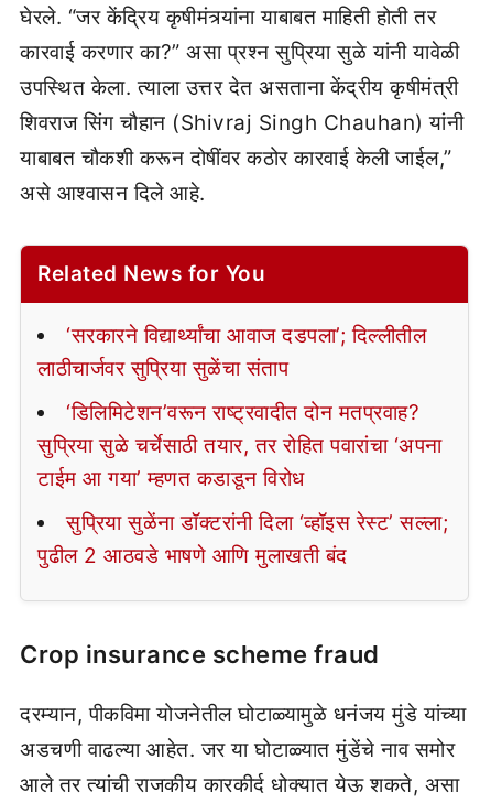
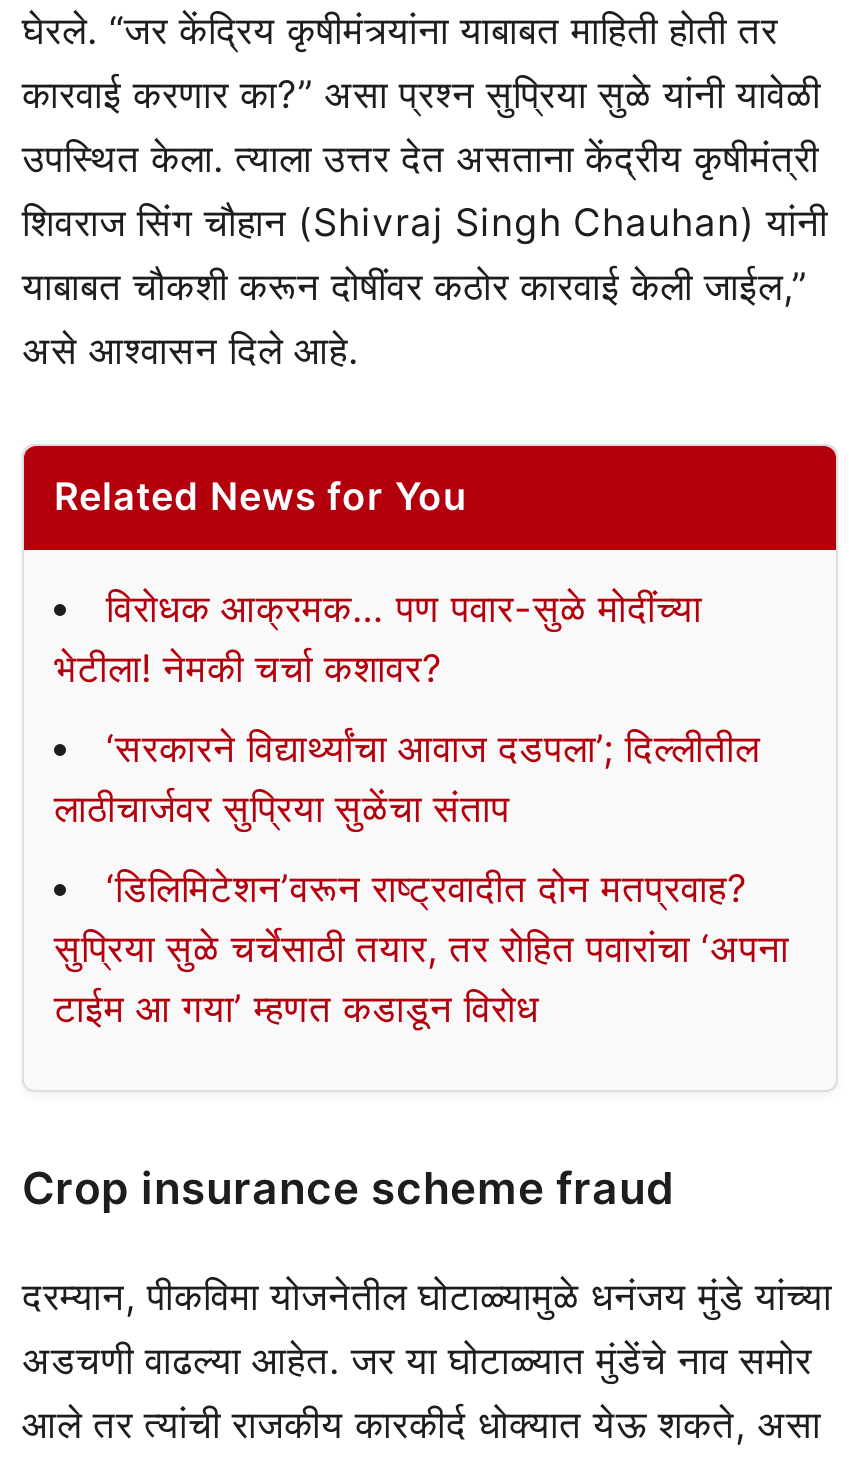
none -> [54,587,702,693] विरोधक आक्रमक… पण पवार-सुळे मोदींच्या | भेटीला! नेमकी चर्चा कशावर?
moved [37,323,442,492] -> [54,727,789,1033]: ‘सरकारने विद्यार्थ्यांचा आवाज दडपला’; दिल्लीतील | लाठीचार्जवर सुप्रिया सुळेंचा संताप | ‘डिलिमिटेशन’वरून राष्ट्रवादीत दोन मतप्रवाह? | सुप्रिया सुळे चर्चेसाठी तयार, तर रोहित पवारांचा ‘अपना | टाईम आ गया’ म्हणत कडाडून विरोध
[37,511,448,569] सुप्रिया सुळेंना डॉक्टरांनी दिला ‘व्हॉइस रेस्ट’ सल्ला; | पुढील 2 आठवडे भाषणे आणि मुलाखती बंद -> none

